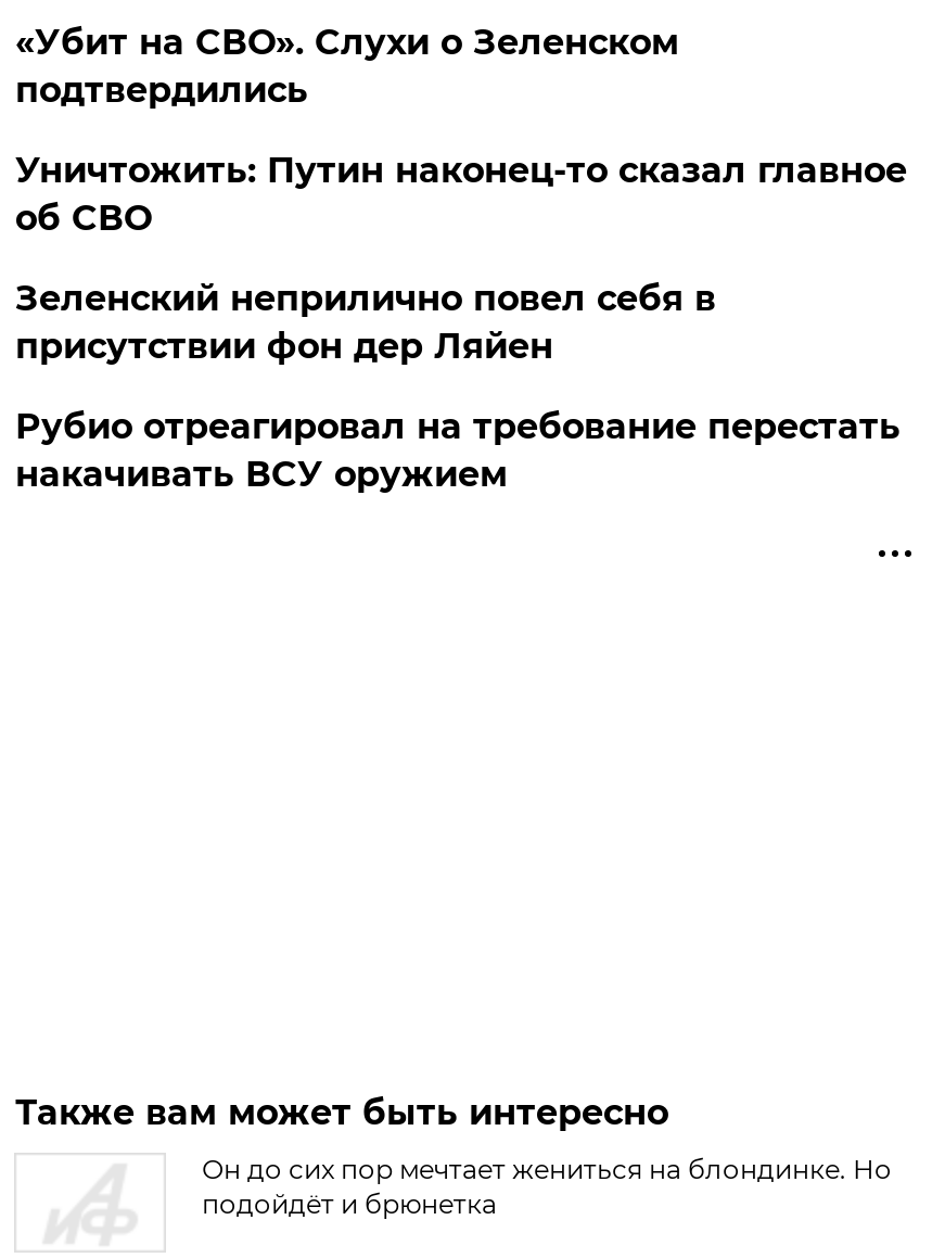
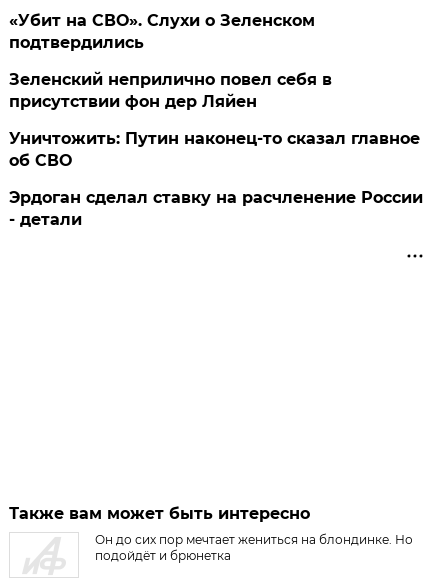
moved [15,150,907,239] -> [9,129,420,170]: Уничтожить: Путин наконец-то сказал главное | об СВО
moved [15,278,716,367] -> [9,70,332,111]: Зеленский неприлично повел cебя в | присутствии фон дер Ляйен
[15,406,900,495] Рубио отреагировал на требование перестать | накачивать ВСУ оружием -> [9,188,423,229] Эрдоган сделал ставку на расчленение России | - детали

